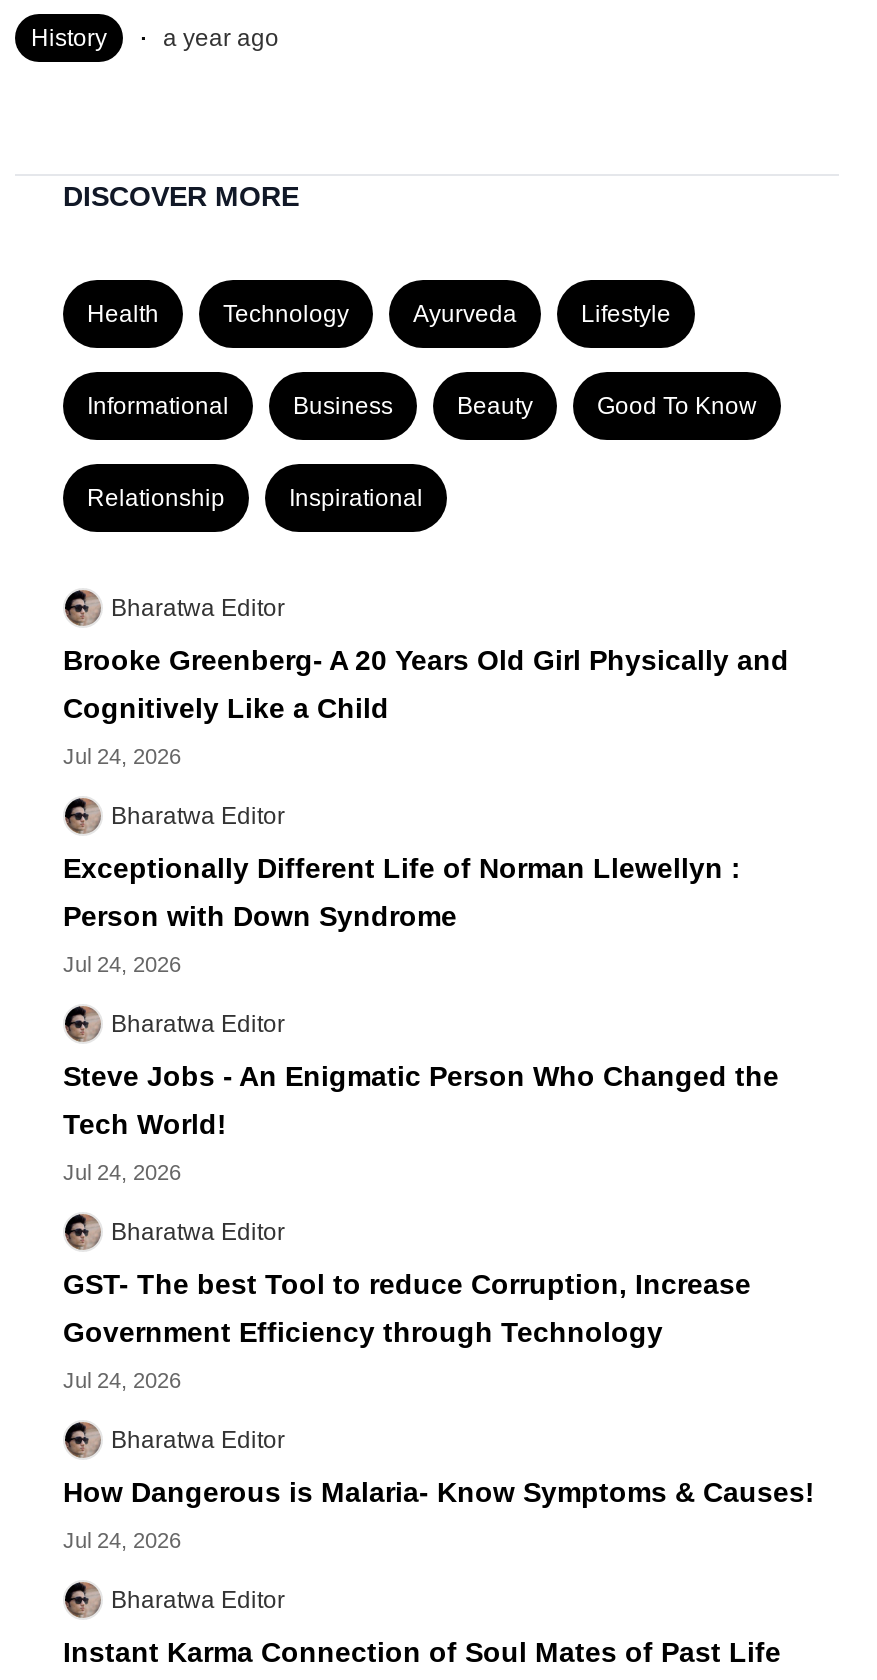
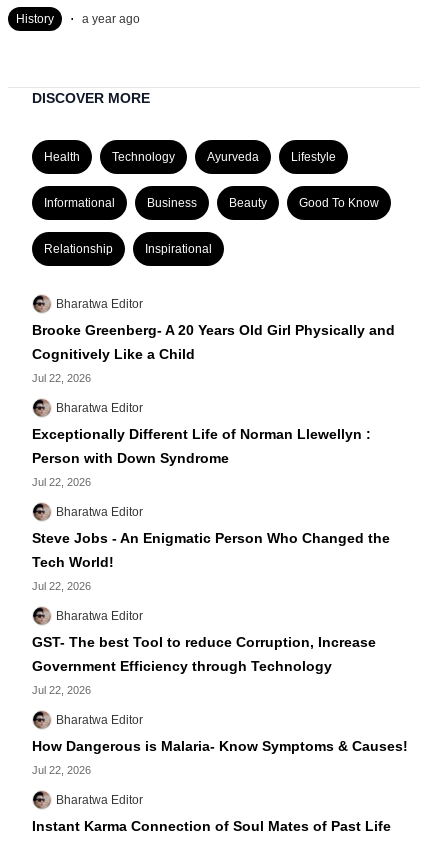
[63,745,181,769] Jul 24, 2026 -> [32,372,91,384] Jul 22, 2026
[63,953,181,977] Jul 24, 2026 -> [32,476,91,488] Jul 22, 2026
[63,1161,181,1185] Jul 24, 2026 -> [32,580,91,592] Jul 22, 2026
[63,1369,181,1393] Jul 24, 2026 -> [32,684,91,696] Jul 22, 2026
[63,1529,181,1553] Jul 24, 2026 -> [32,764,91,776] Jul 22, 2026

